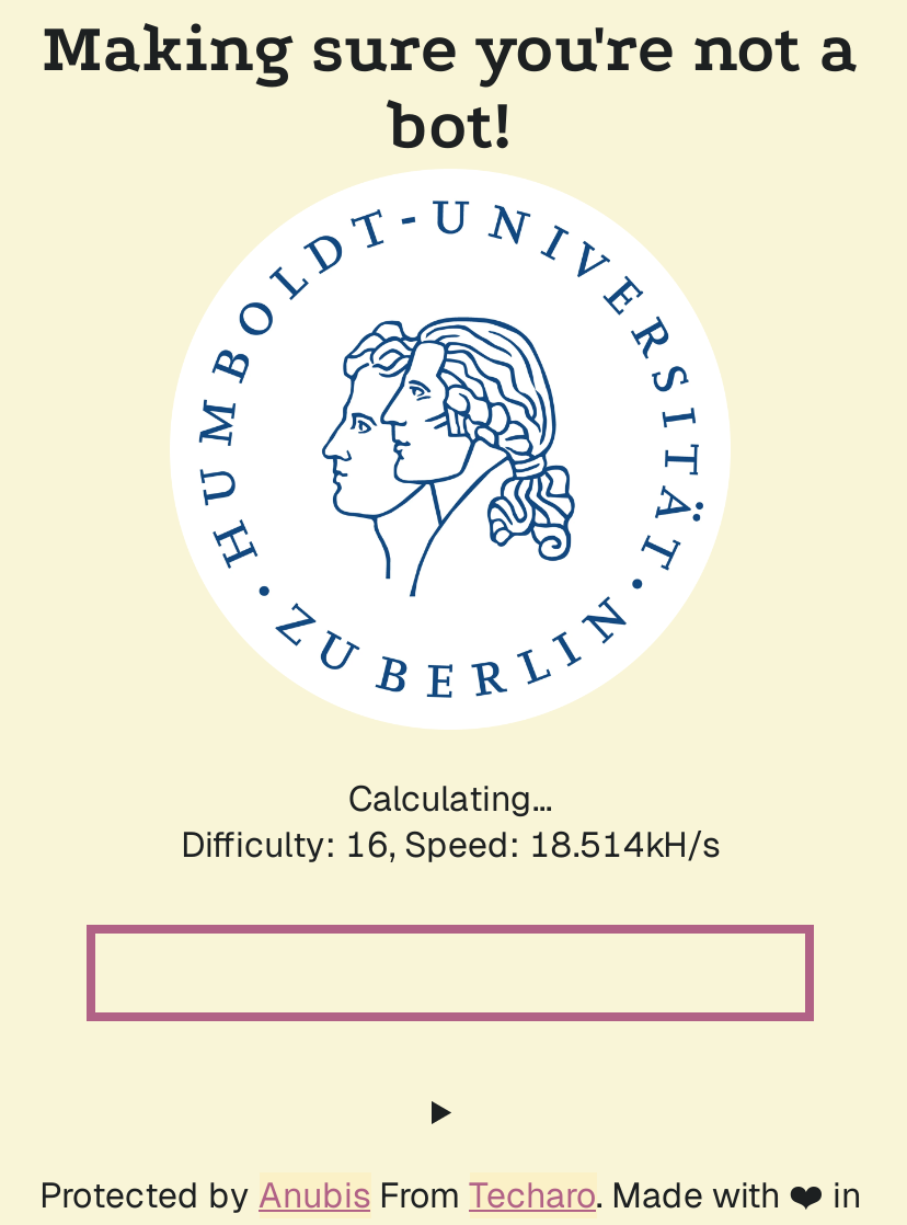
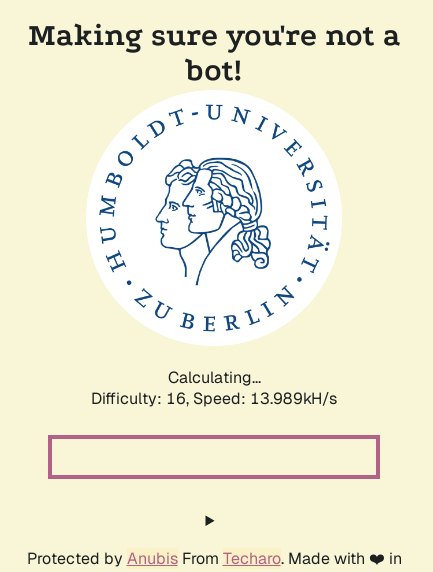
[181,822,720,868] Difficulty: 16, Speed: 18.514kH/s -> [91,388,337,409] Difficulty: 16, Speed: 13.989kH/s

